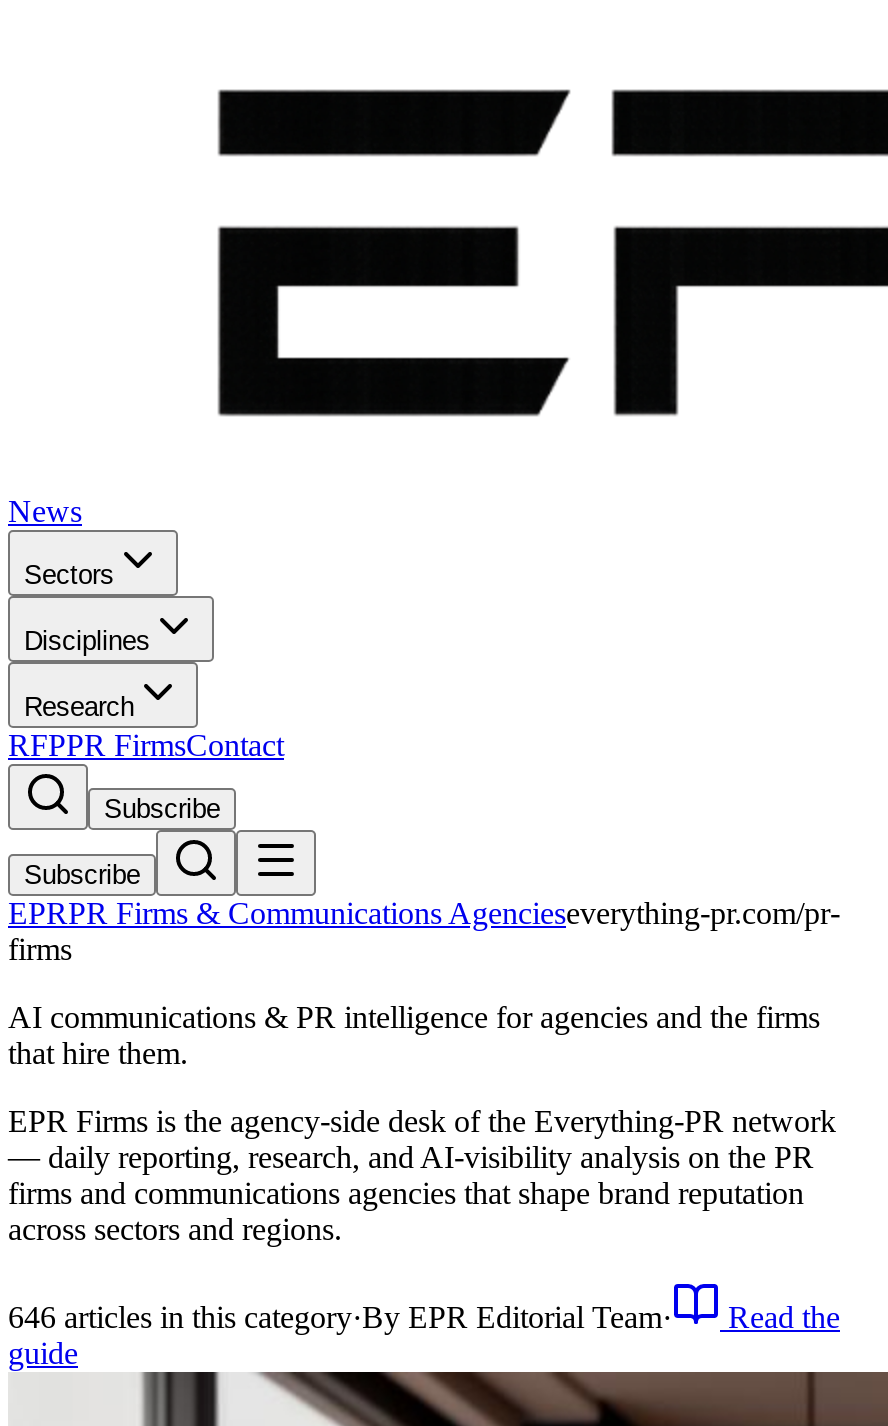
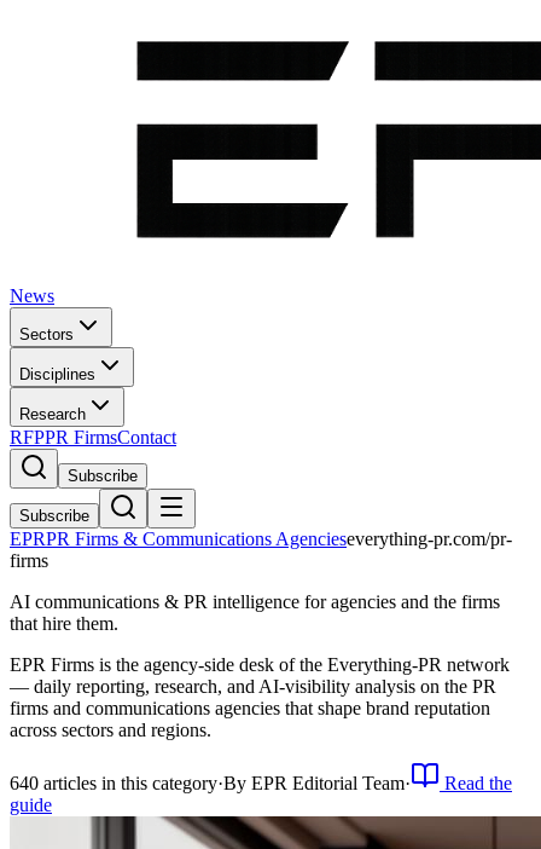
[8,1300,672,1334] 646 articles in this category·By EPR Editorial Team· -> [10,773,411,793] 640 articles in this category·By EPR Editorial Team·

